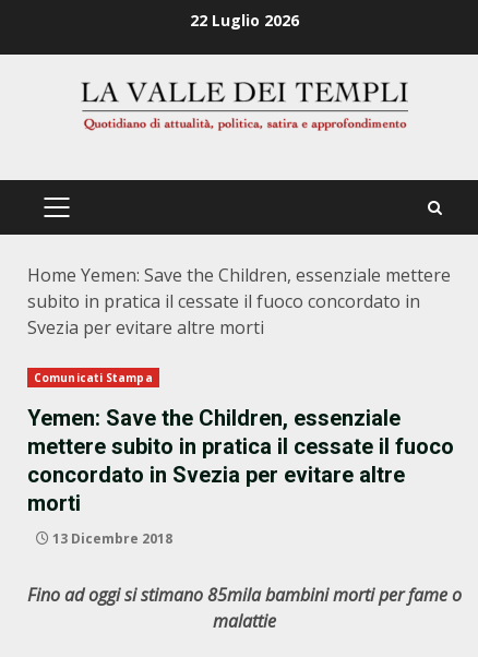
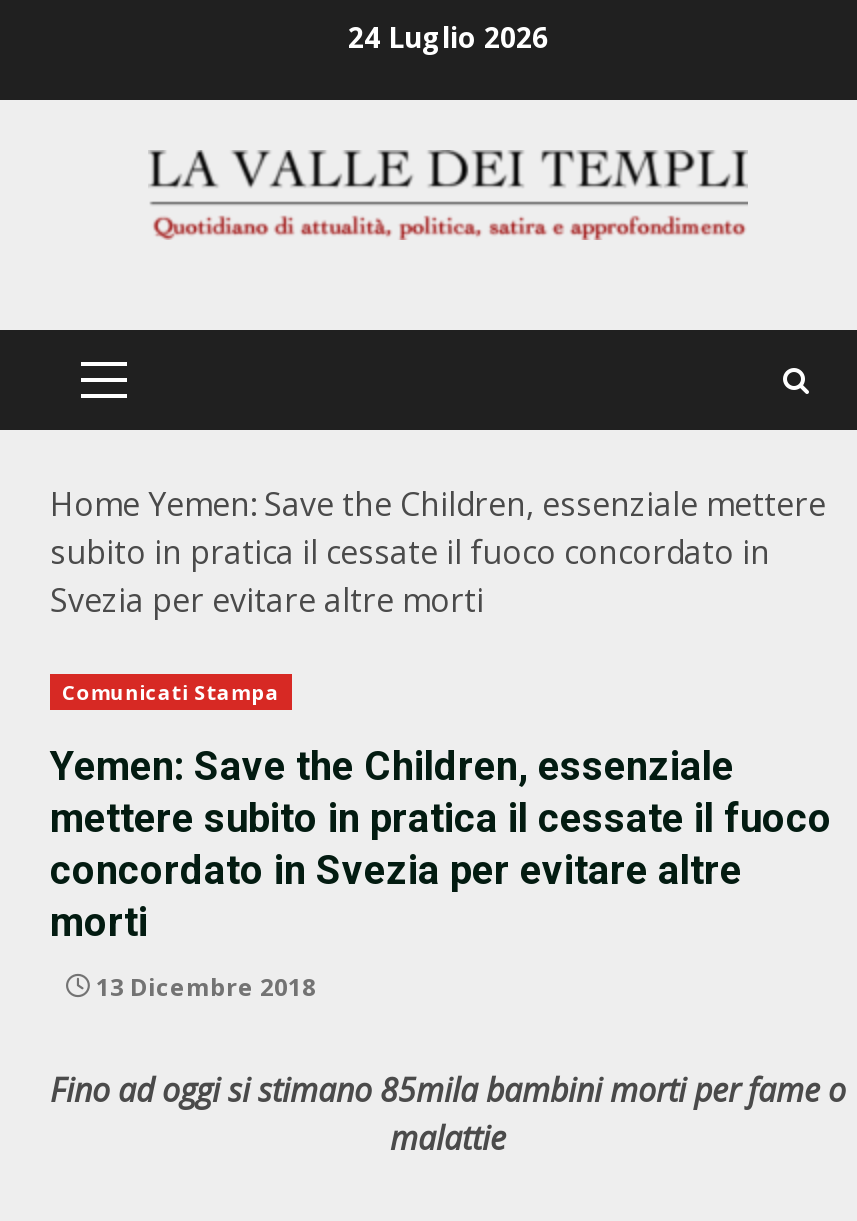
[190,9,299,30] 22 Luglio 2026 -> [348,17,548,55] 24 Luglio 2026

